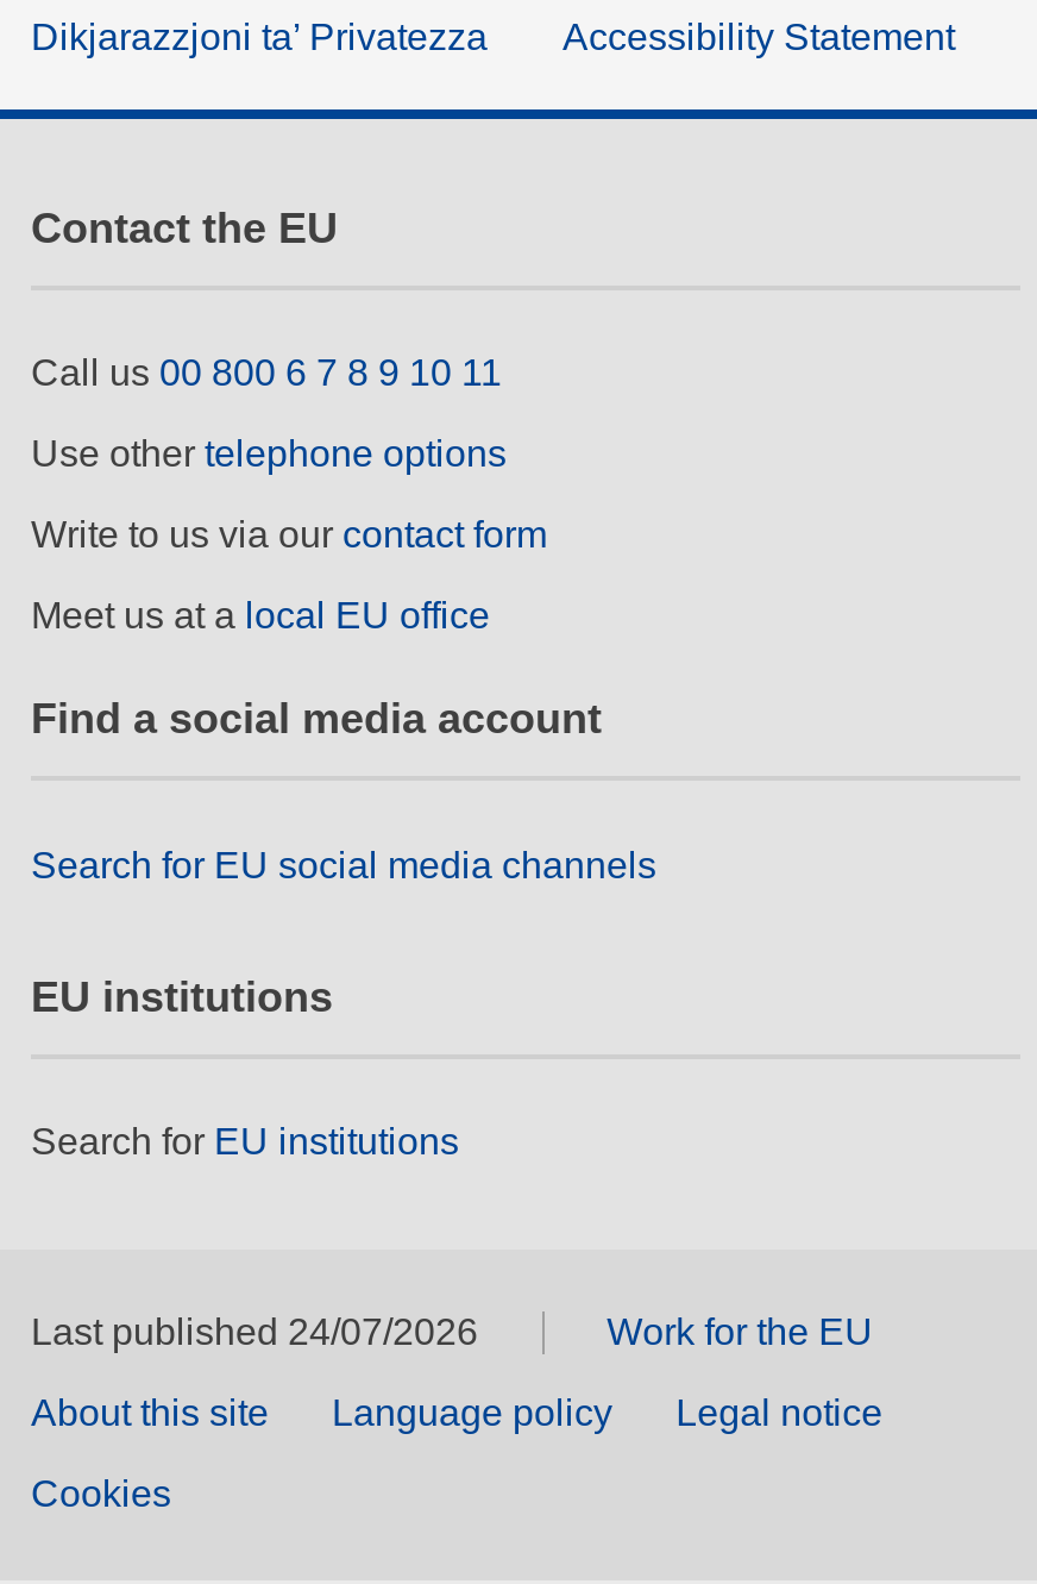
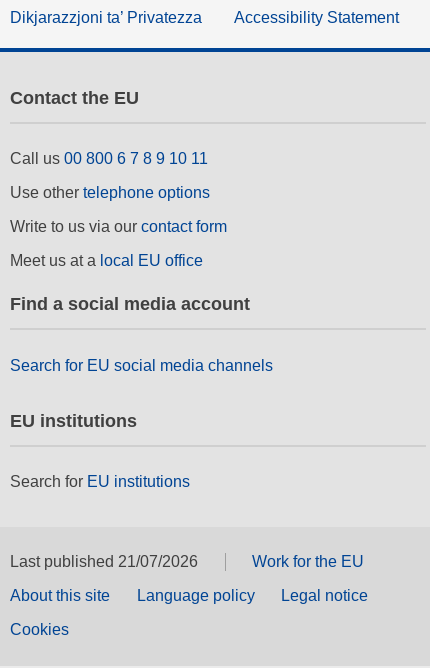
[31,1313,478,1353] Last published 24/07/2026 -> [10,553,198,570] Last published 21/07/2026

